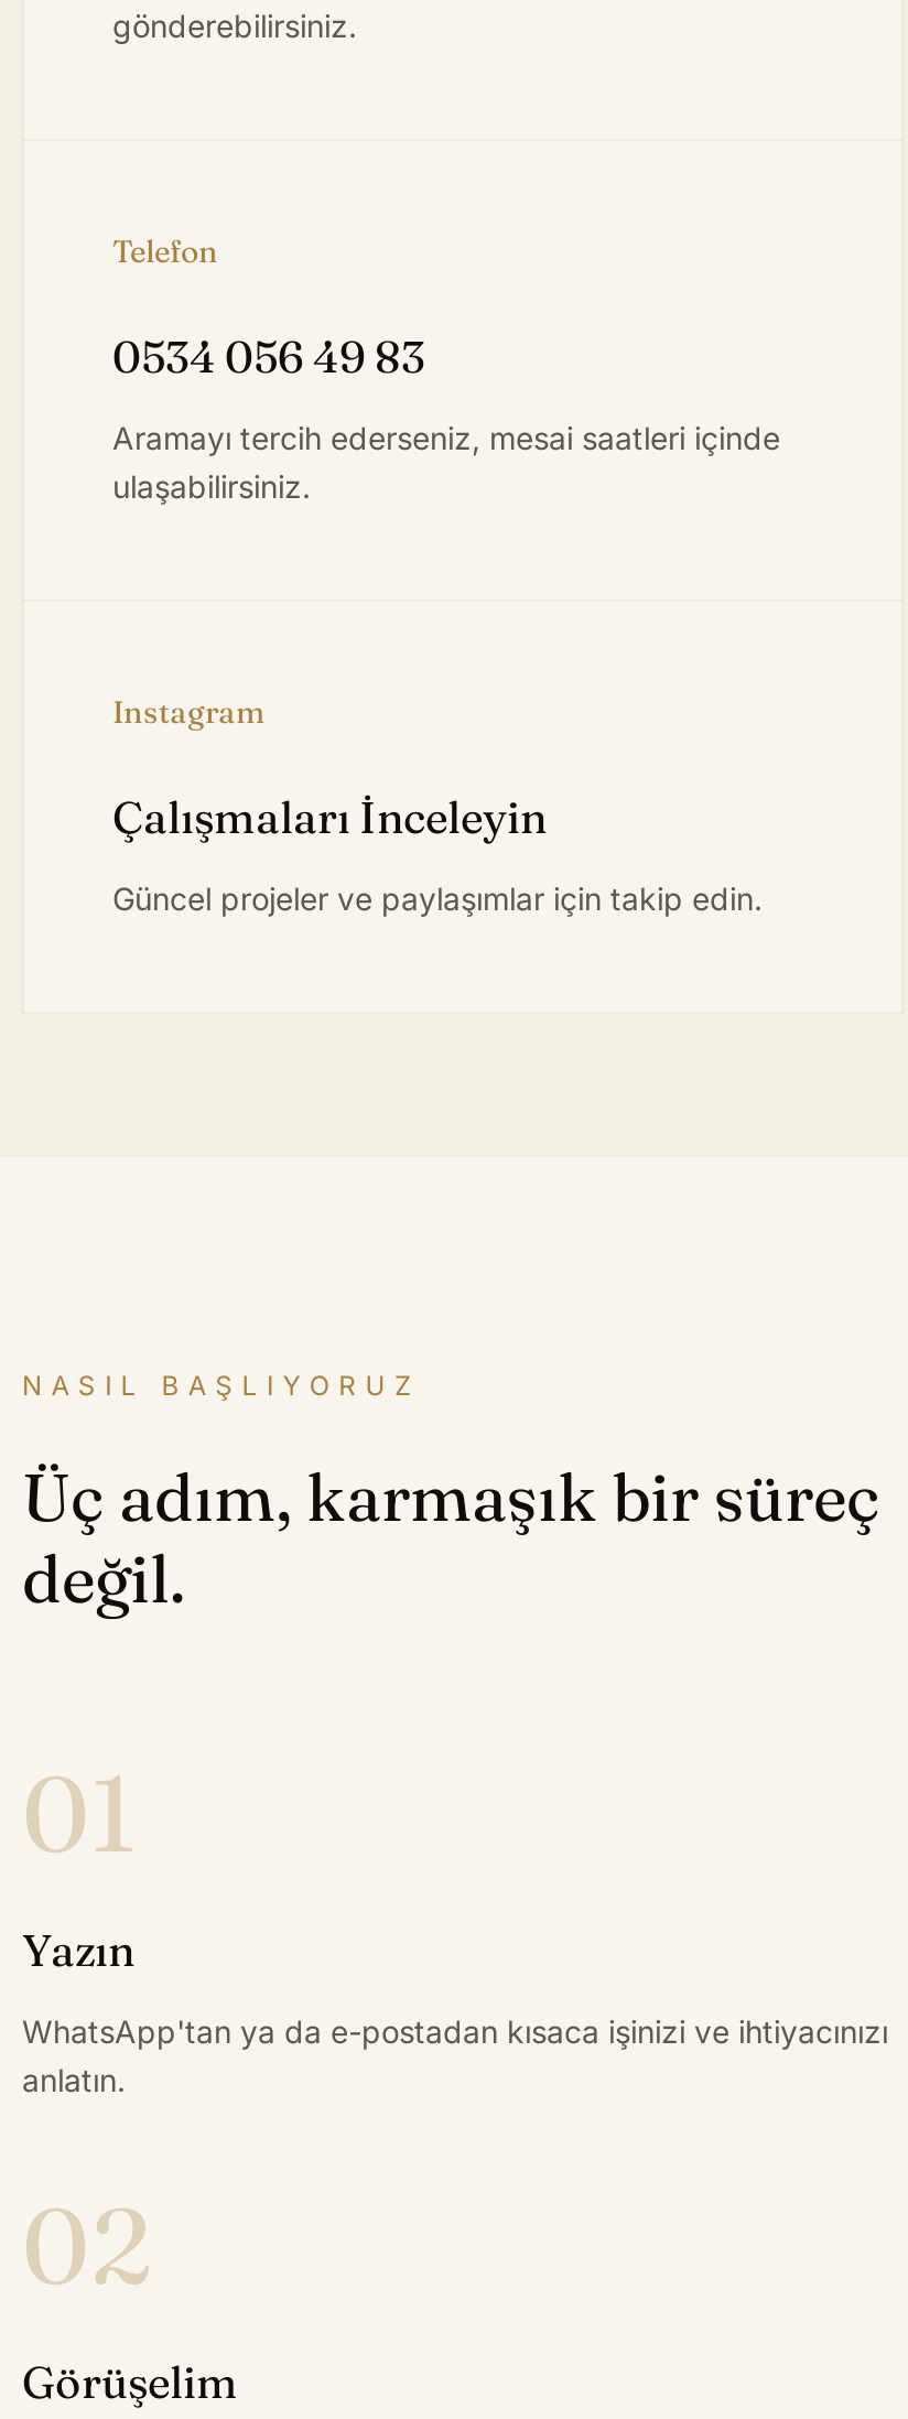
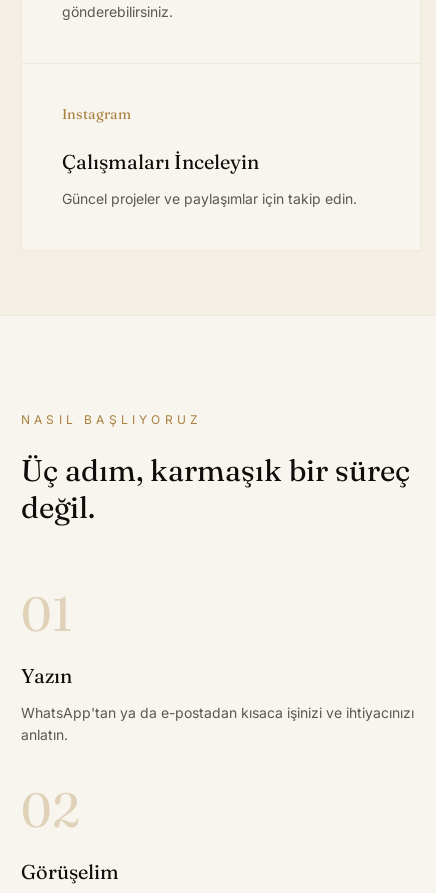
[112,231,780,505] Telefon | 0534 056 49 83 | Aramayı tercih ederseniz, mesai saatleri içinde | ulaşabilirsiniz. -> none

